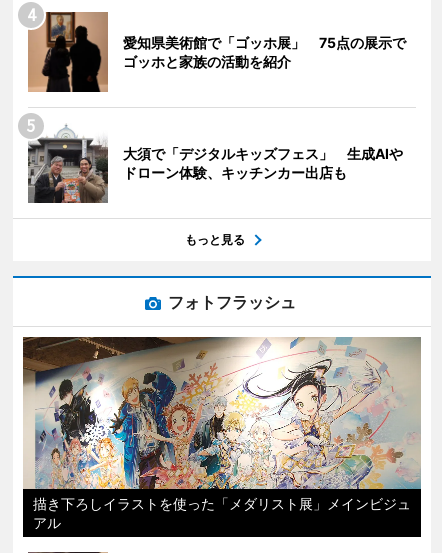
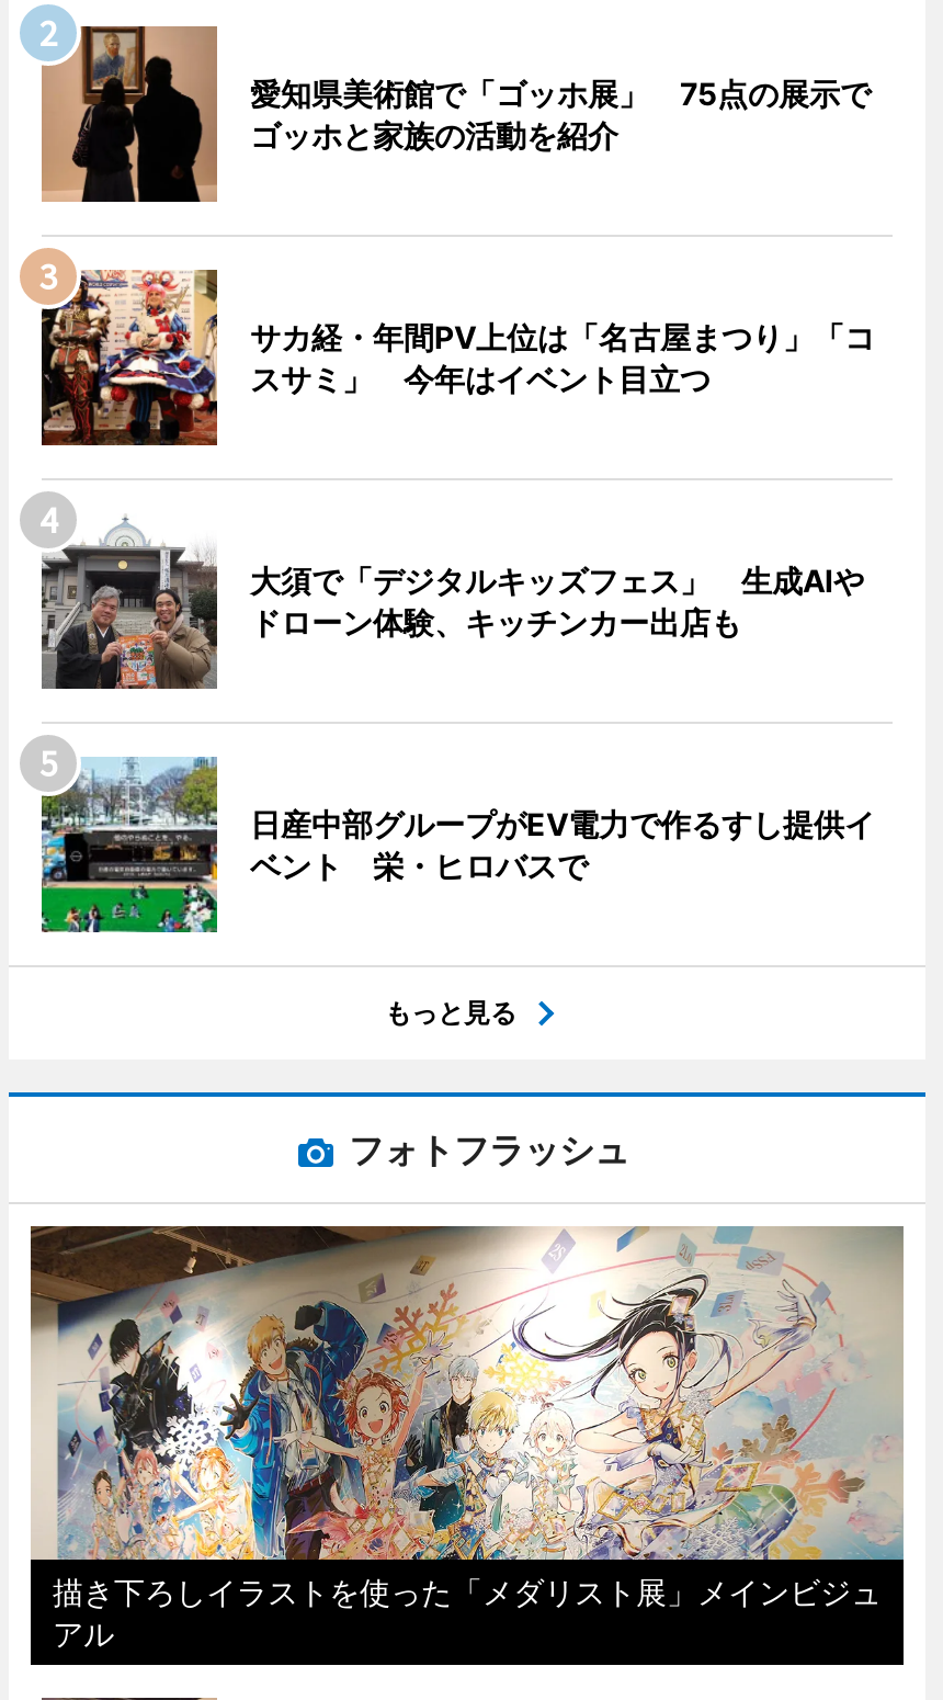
none -> [22,250,875,445] [image] | サカ経・年間PV上位は「名古屋まつり」「コ | スサミ」 今年はイベント目立つ
none -> [39,755,875,934] [image] | 日産中部グループがEV電力で作るすし提供イ | ベント 栄・ヒロバスで

